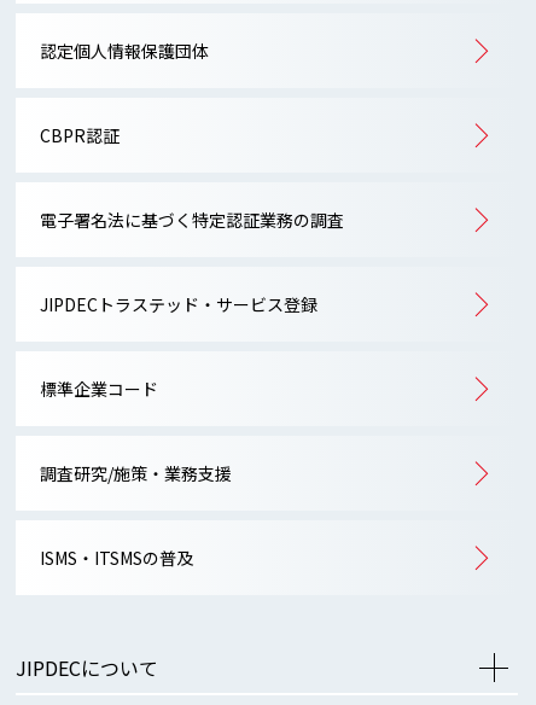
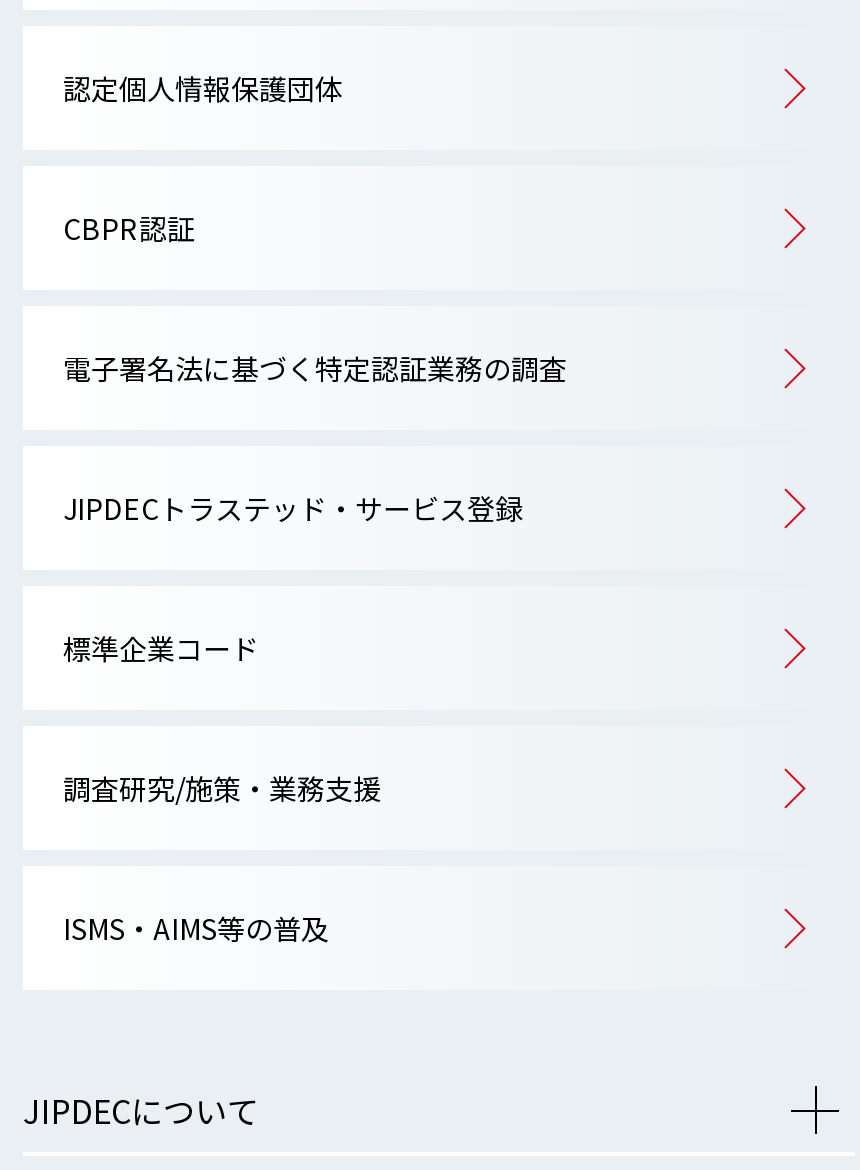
[40,545,193,569] ISMS・ITSMSの普及 -> [63,907,329,947] ISMS・AIMS等の普及

